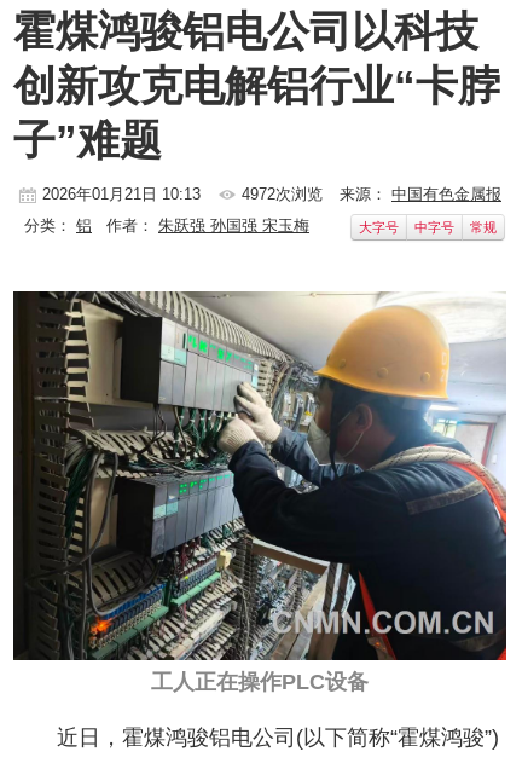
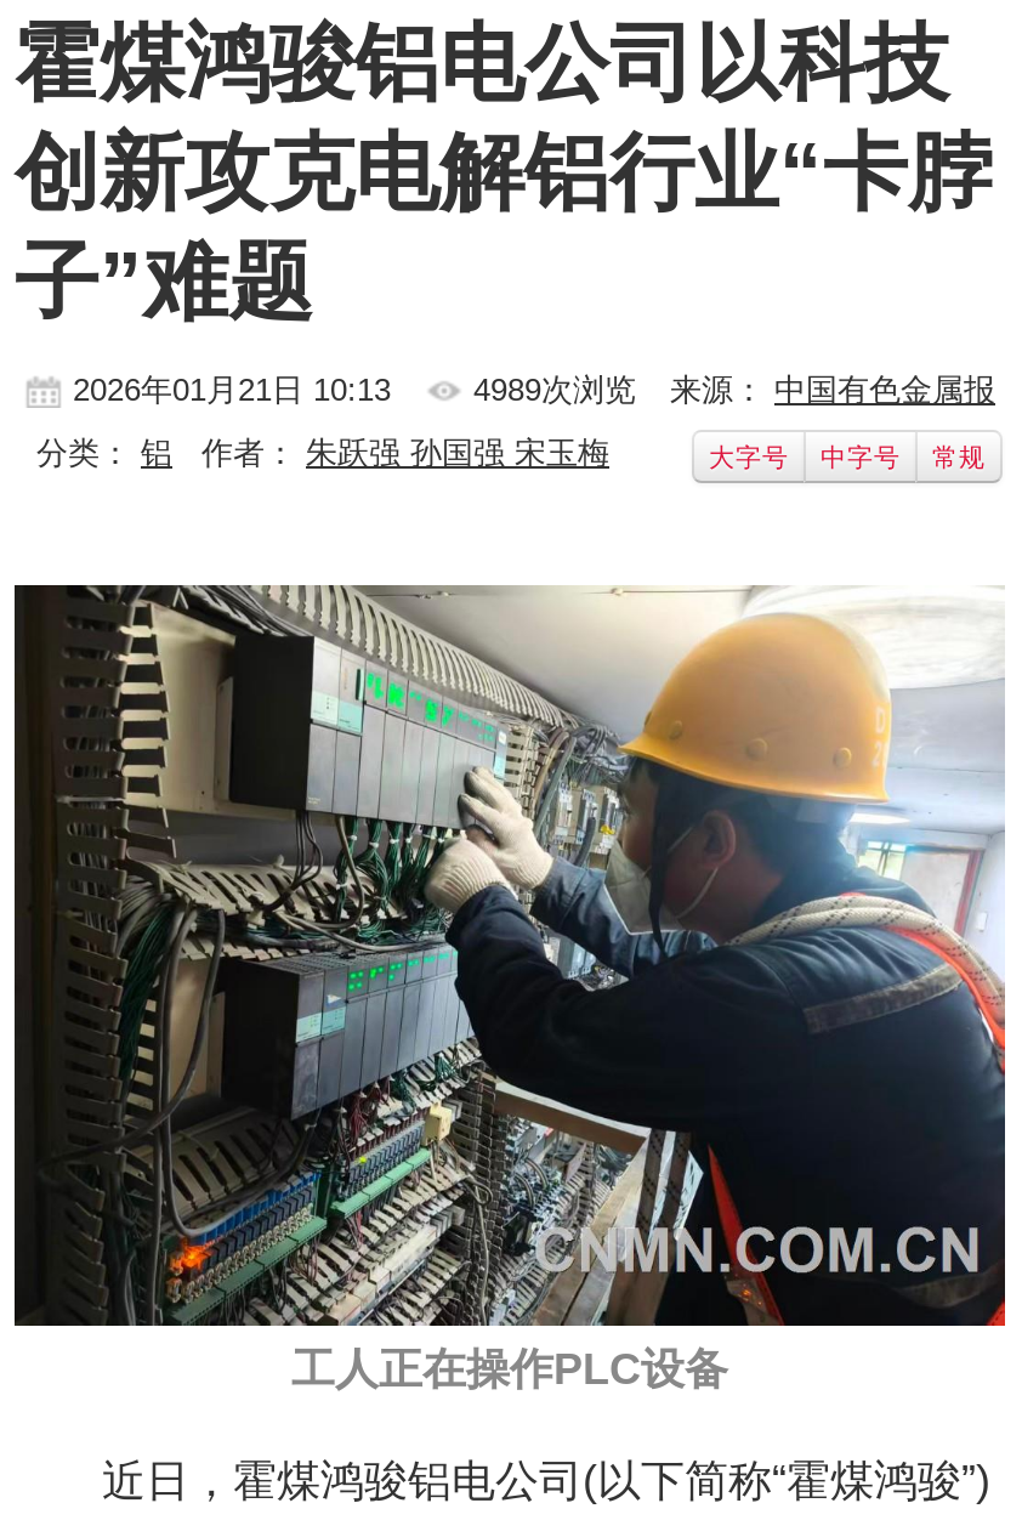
[242,185,323,203] 4972次浏览 -> [473,372,636,408] 4989次浏览

